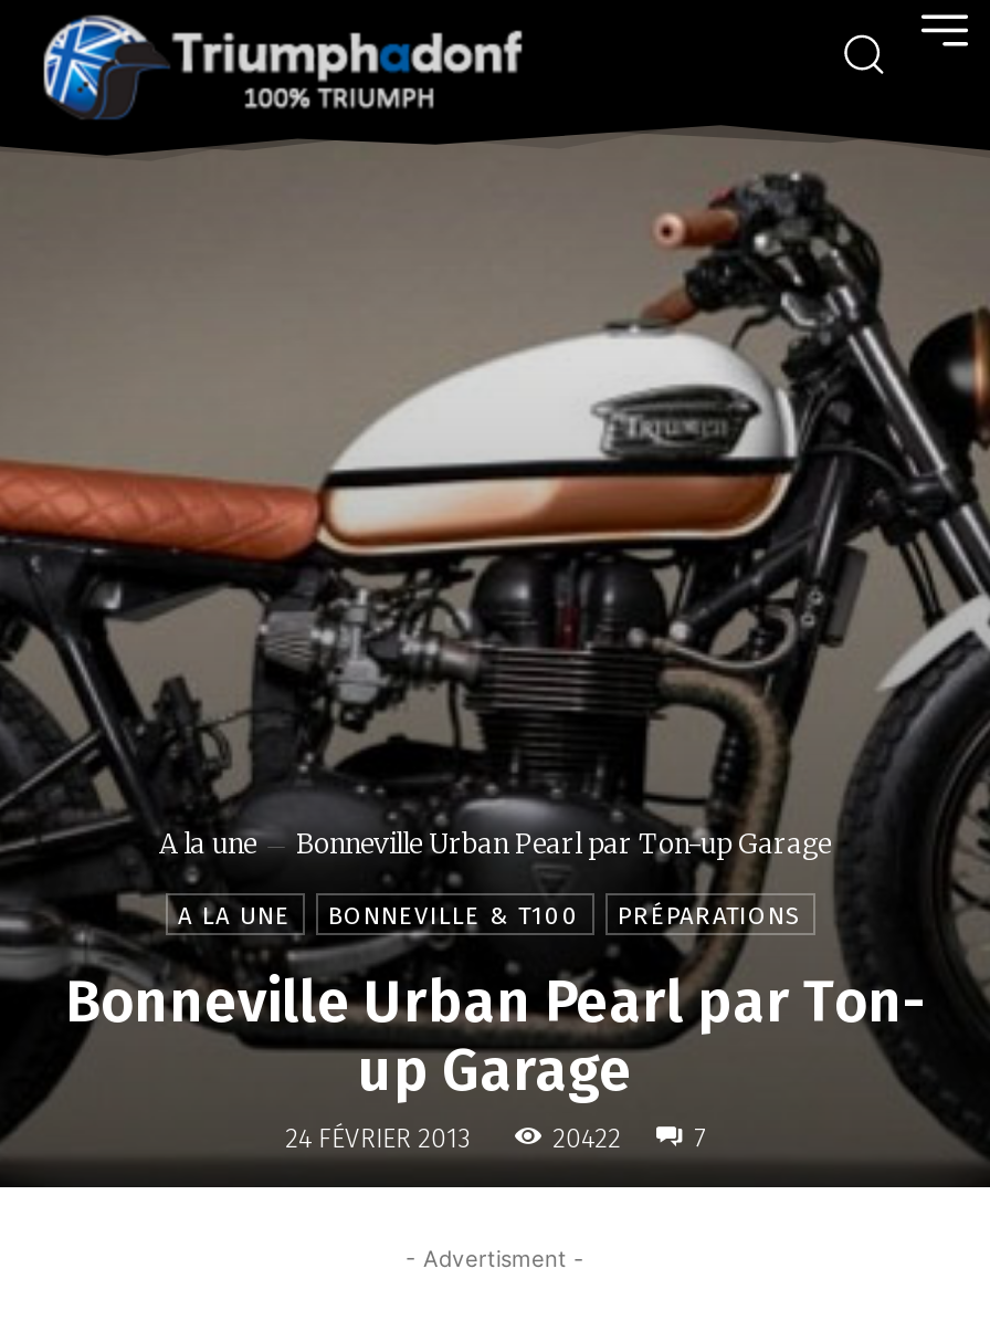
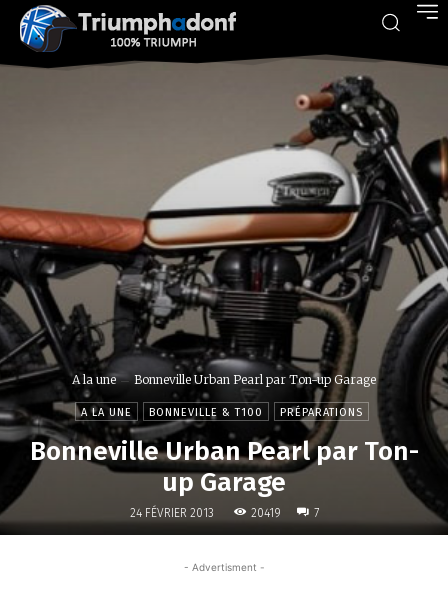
[552,1122,621,1153] 20422 -> [250,506,280,520] 20419

